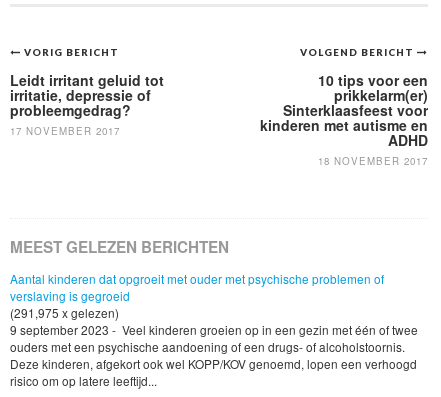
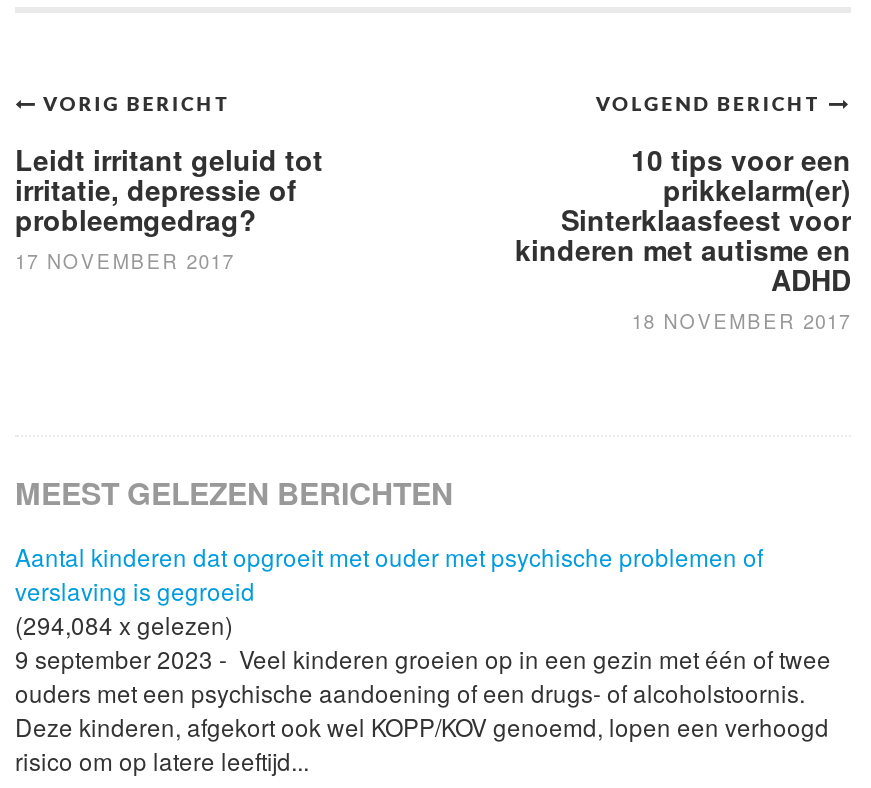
[10,303,119,320] (291,975 x gelezen) -> [15,606,233,640] (294,084 x gelezen)

